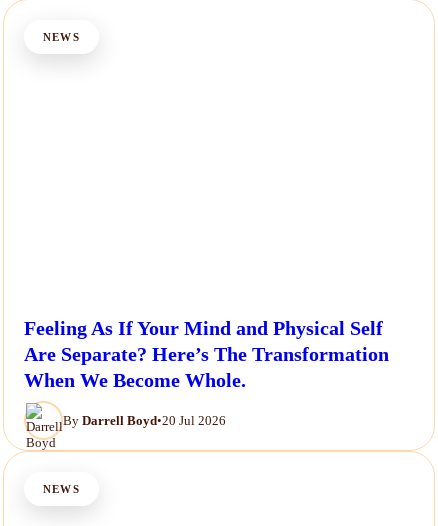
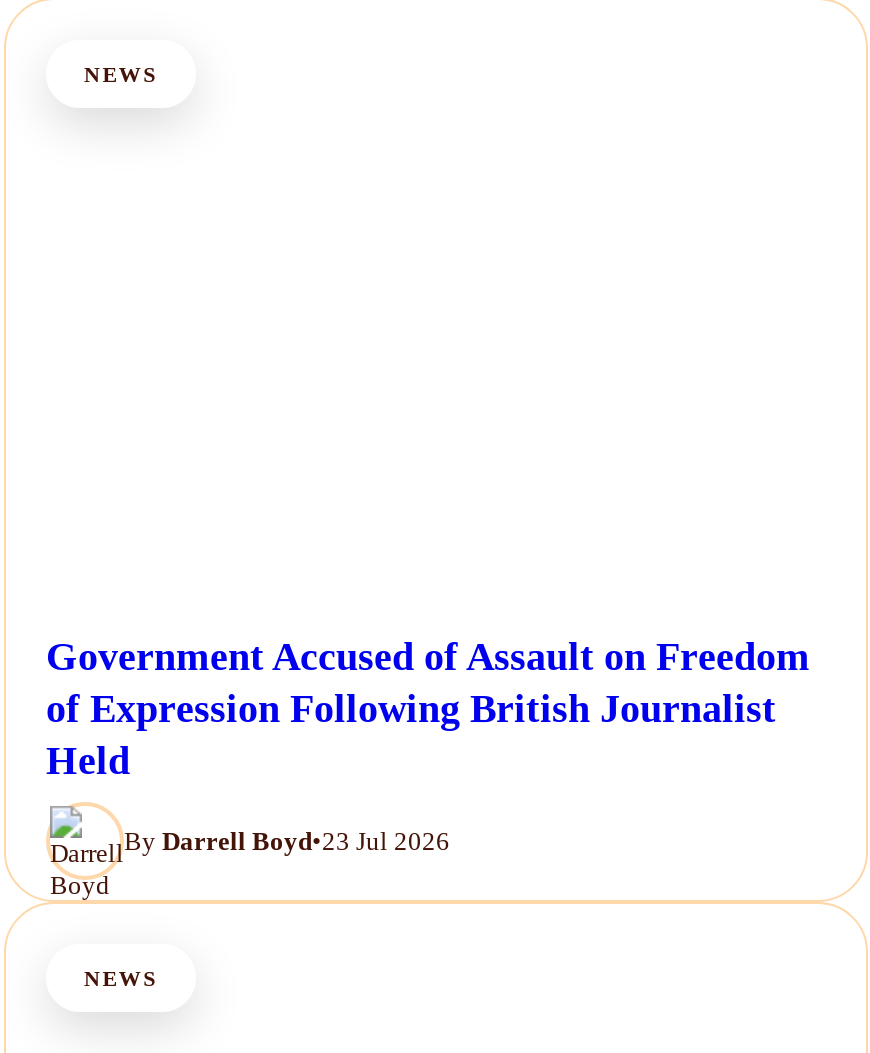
[24,317,389,391] Feeling As If Your Mind and Physical Self | Are Separate? Here’s The Transformation | When We Become Whole. -> [46,635,810,783] Government Accused of Assault on Freedom | of Expression Following British Journalist | Held
[63,413,226,428] By Darrell Boyd•20 Jul 2026 -> [124,826,450,856] By Darrell Boyd•23 Jul 2026

